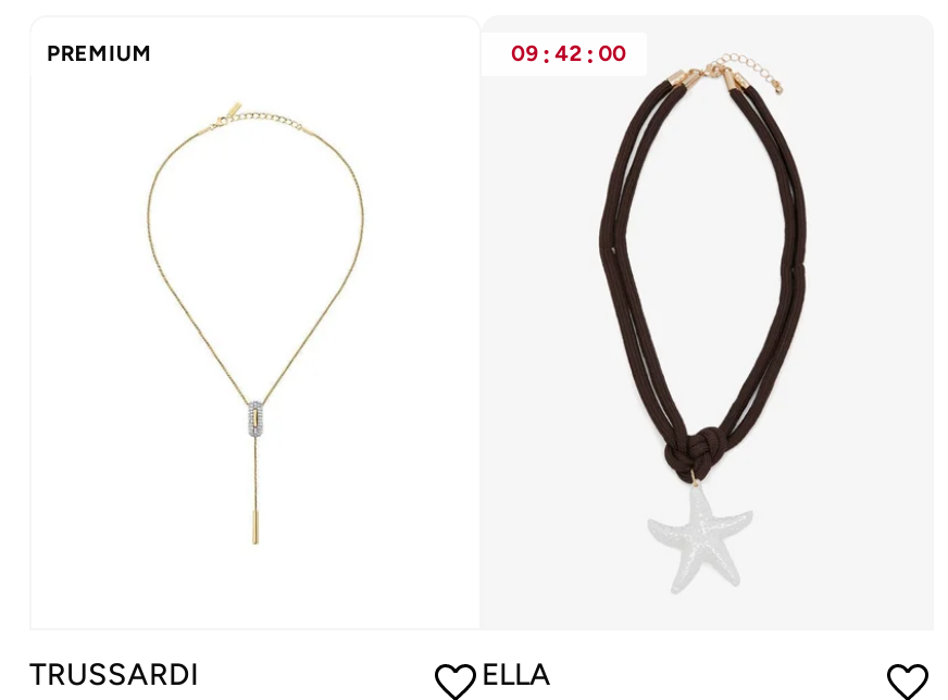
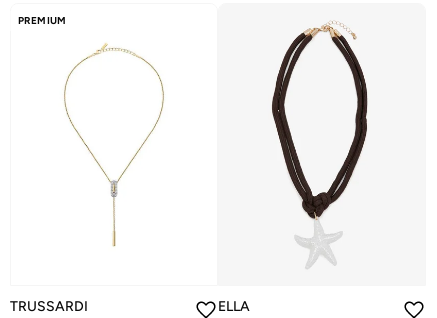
[511,39,626,70] 09 : 42 : 00 -> none

